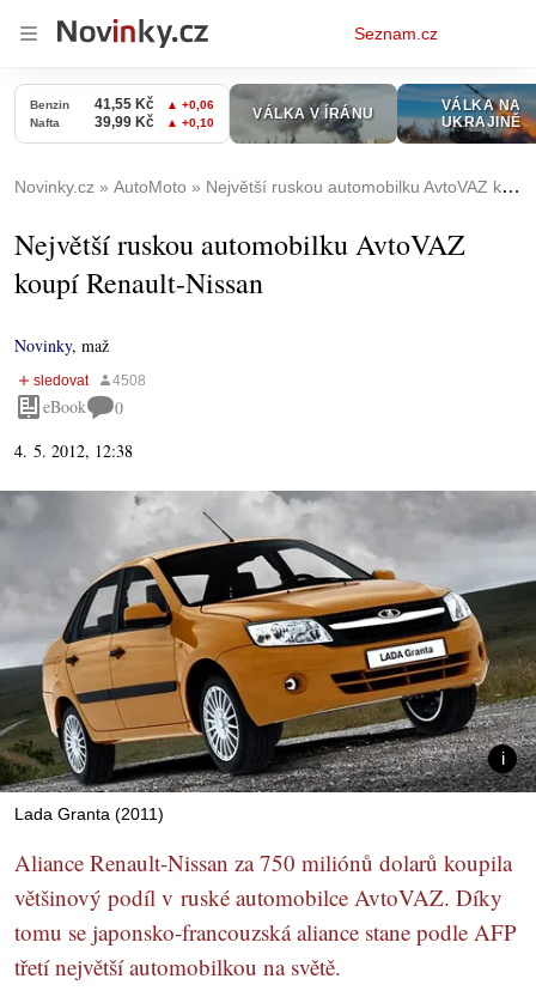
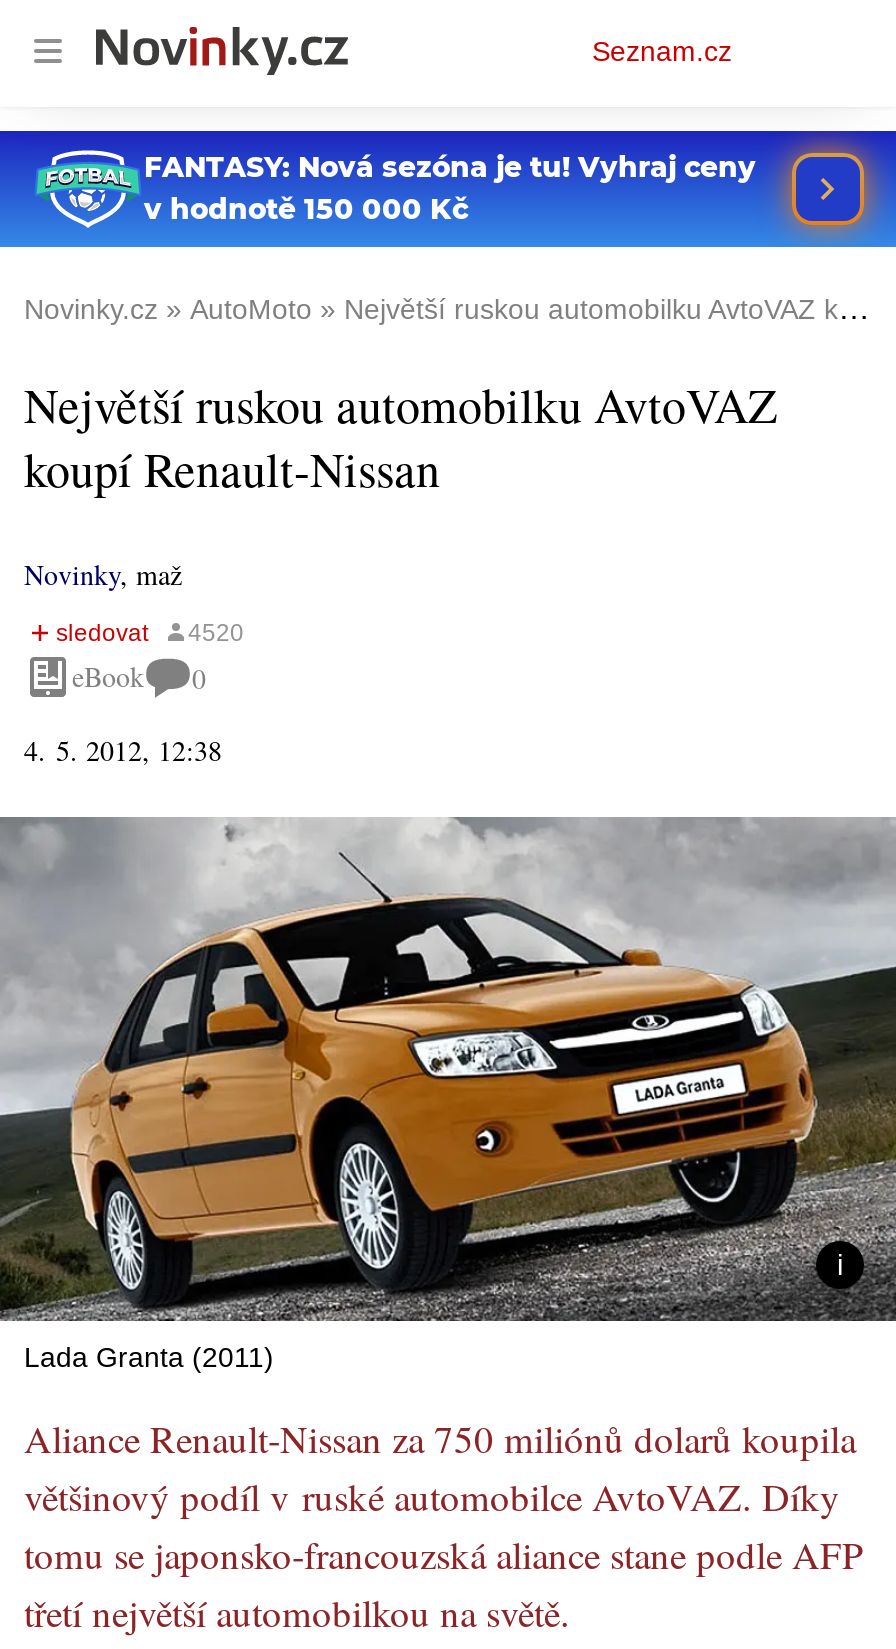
[4,81,532,150] [image] -> [6,129,890,249] [image]

